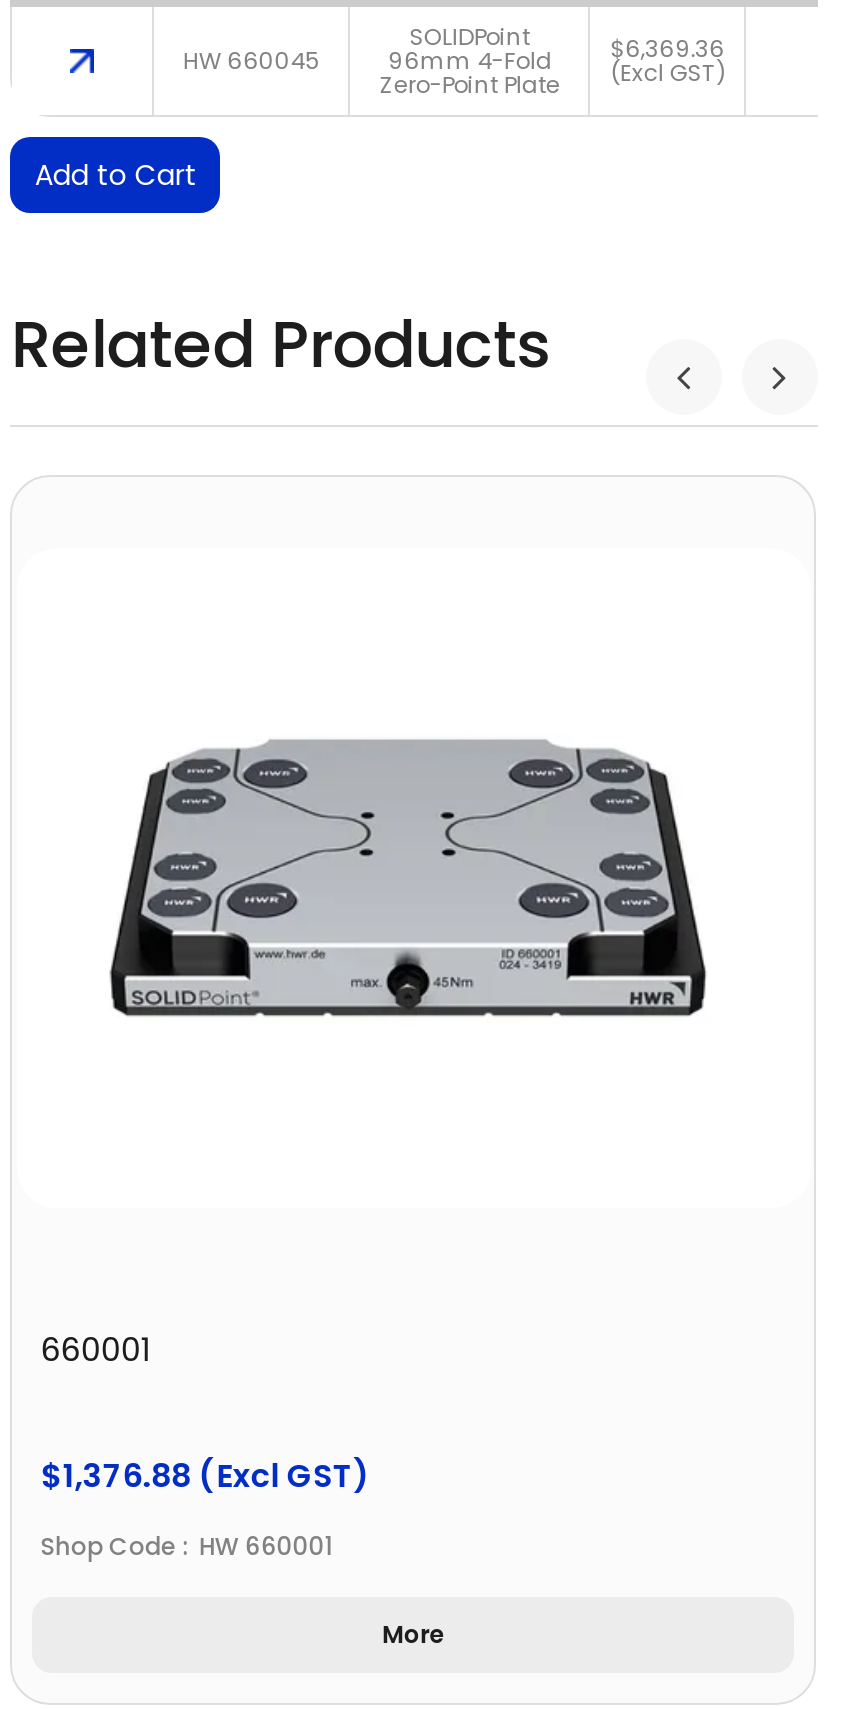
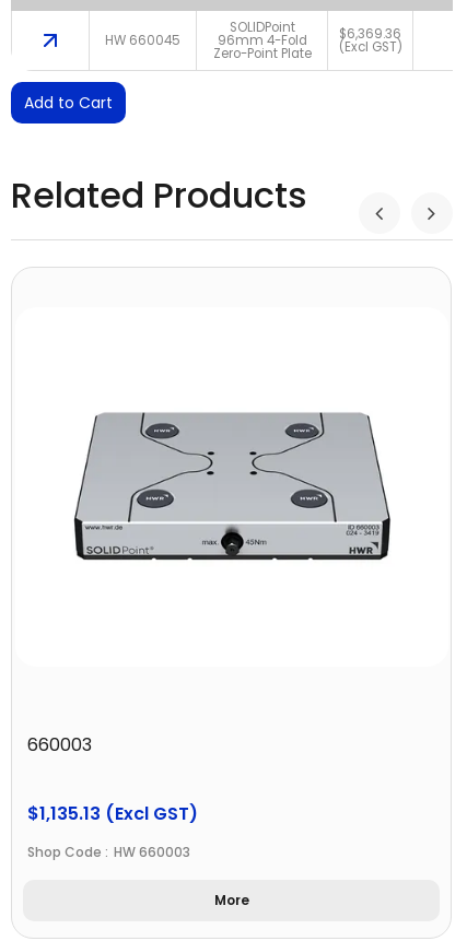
[108,743,708,1017] [image] -> [66,411,392,563] [image]
[41,1327,151,1373] 660001 -> [28,732,92,757] 660003
[41,1453,369,1499] $1,376.88 (Excl GST) -> [28,801,198,826] $1,135.13 (Excl GST)
[199,1529,333,1563] HW 660001 -> [114,843,191,861] HW 660003

